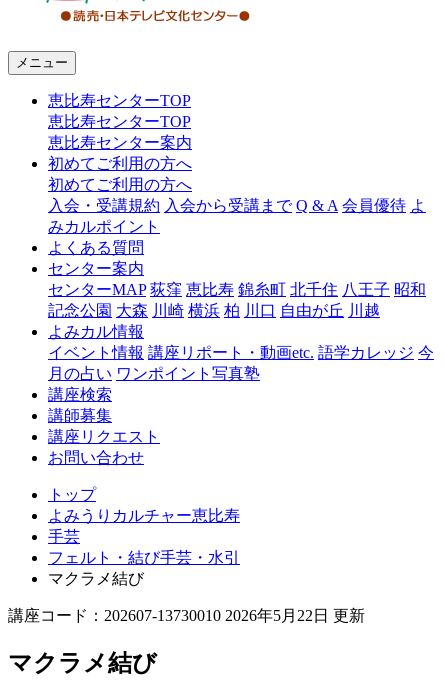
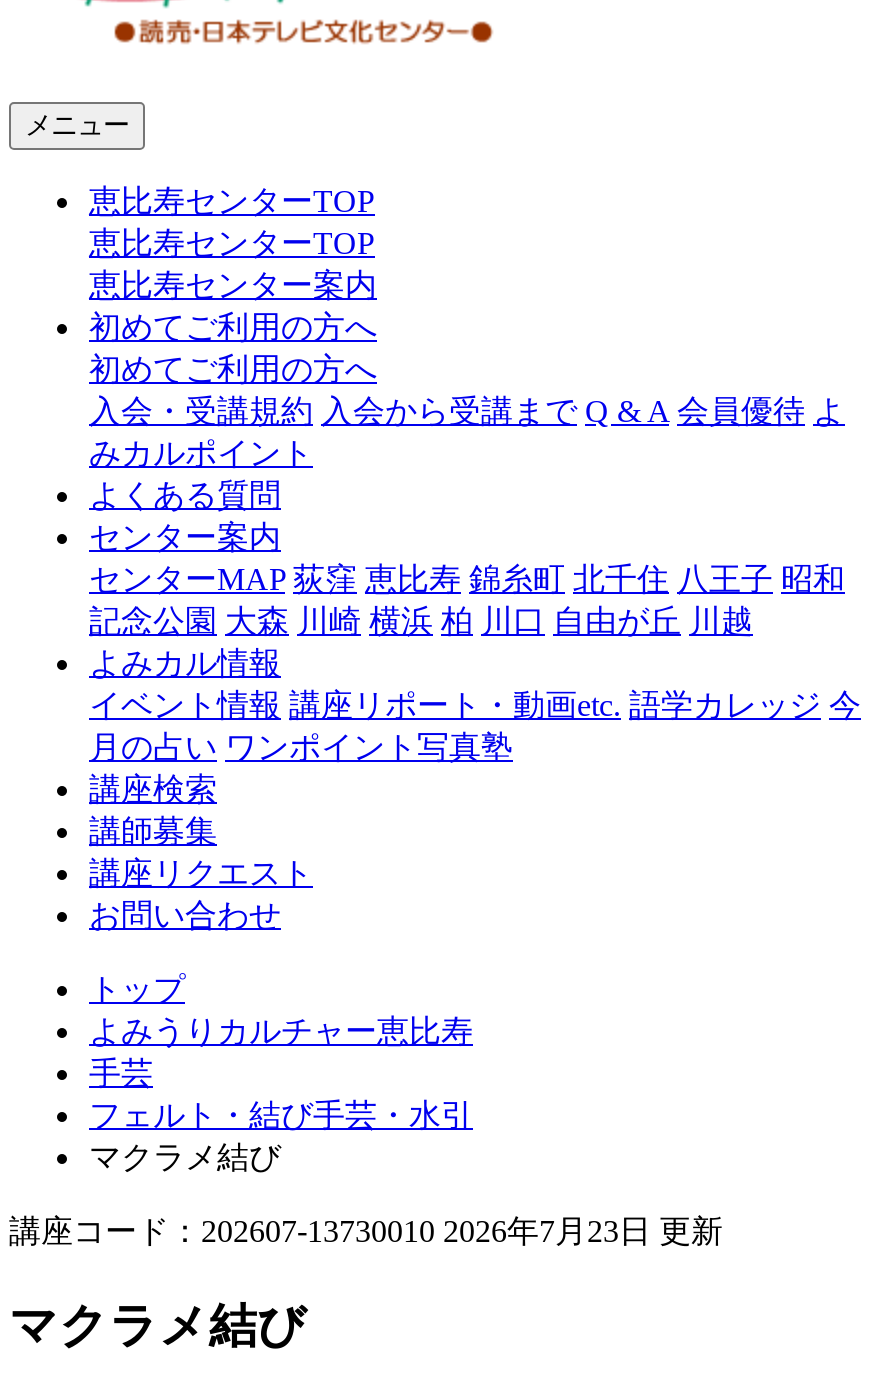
[8,607,365,624] 講座コード：202607-13730010 2026年5月22日 更新 -> [9,1214,723,1248] 講座コード：202607-13730010 2026年7月23日 更新

